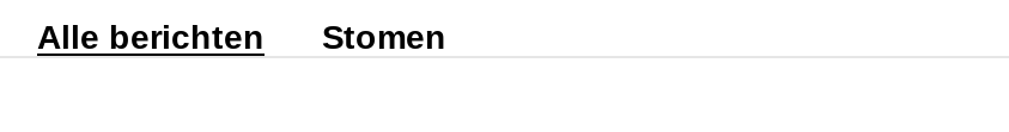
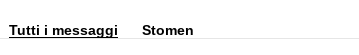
[37,18,265,56] Alle berichten -> [9,22,118,38] Tutti i messaggi

